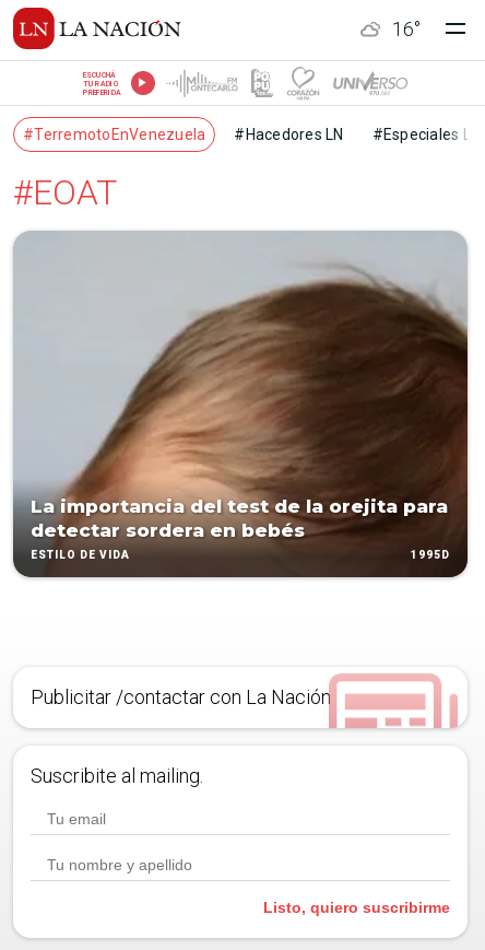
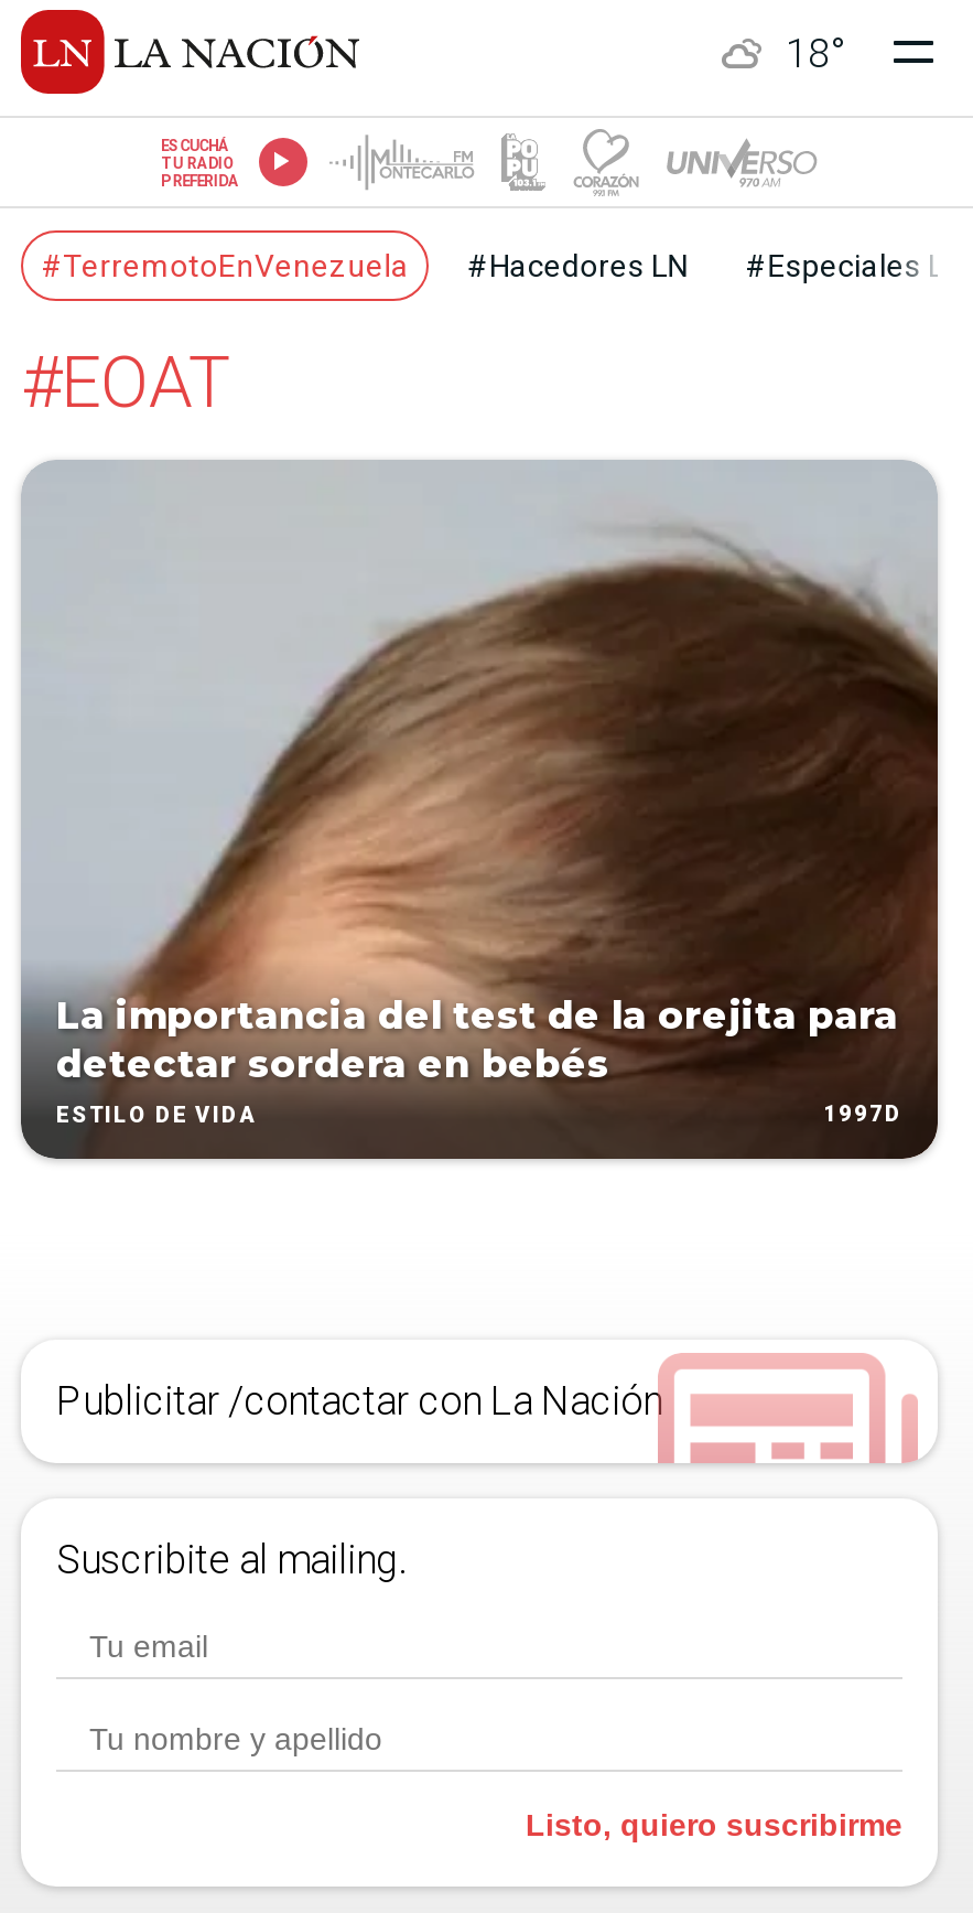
[392,17,421,40] 16° -> [786,30,843,76] 18°
[411,549,450,561] 1995D -> [823,1102,902,1126] 1997D

